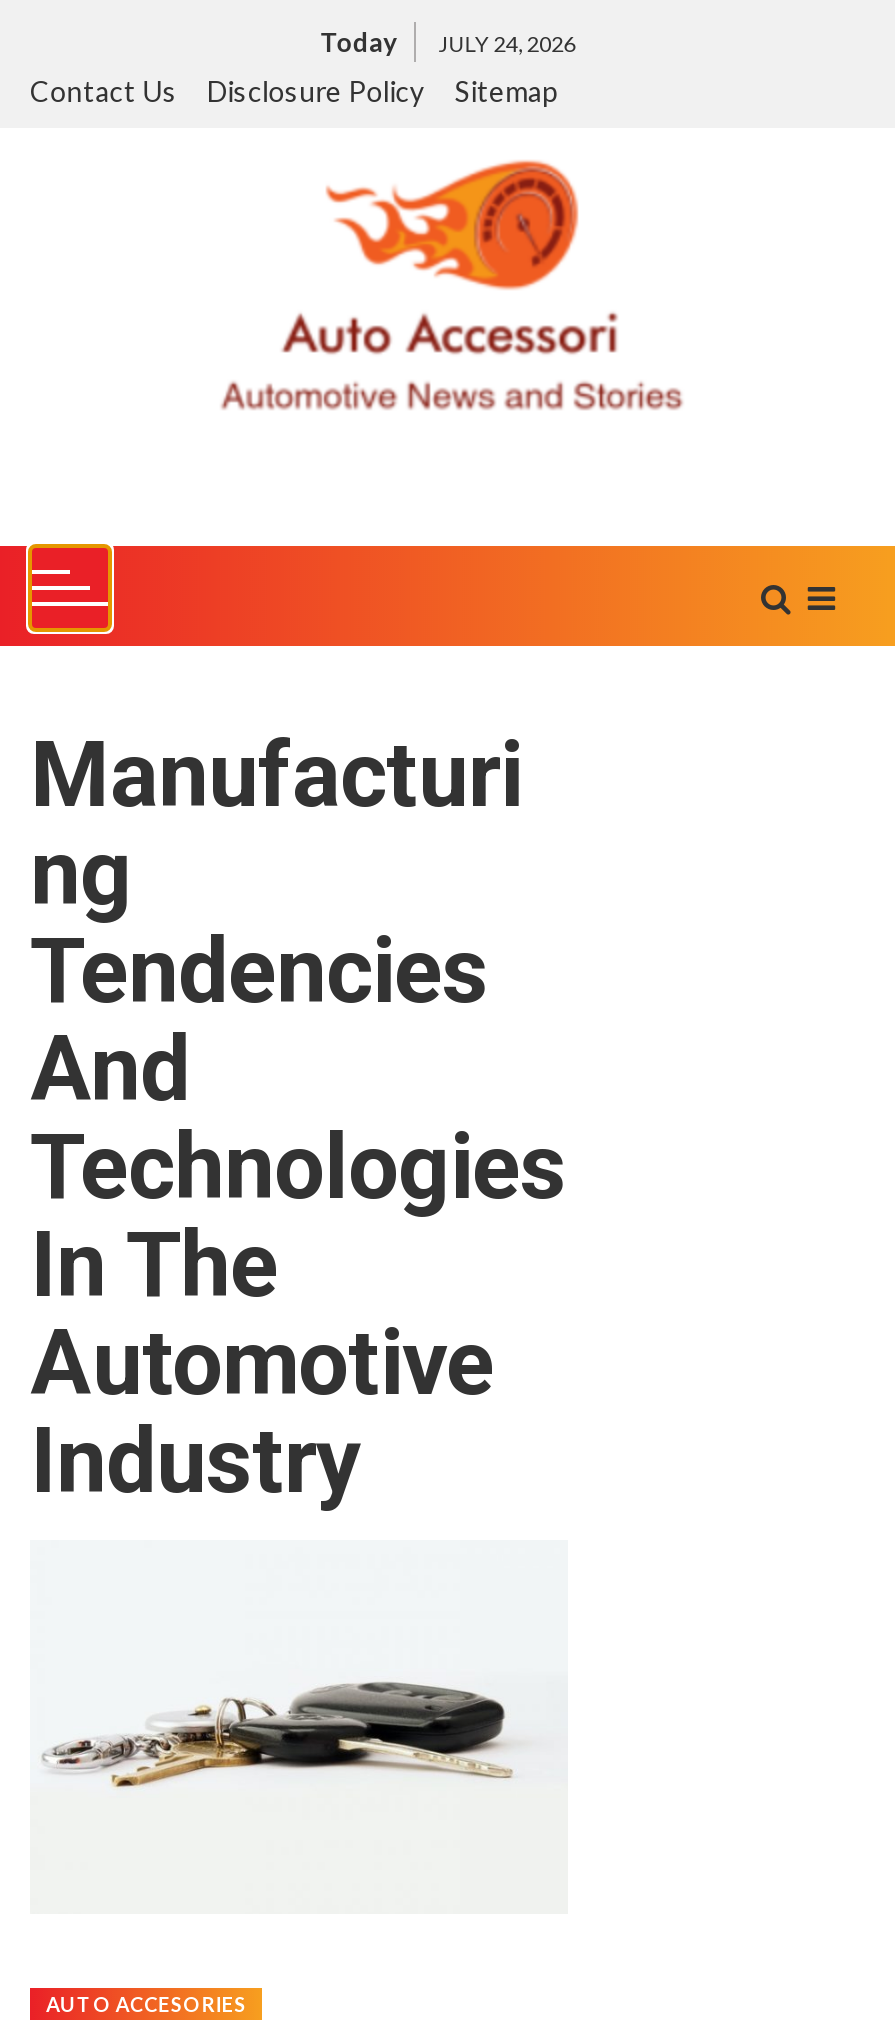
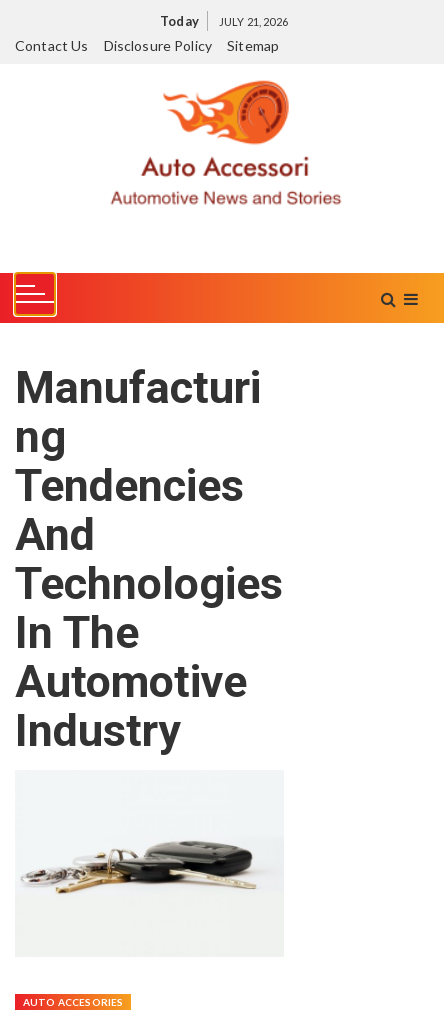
[320,26,576,58] Today JULY 24, 2026 -> [160,13,288,29] Today JULY 21, 2026

